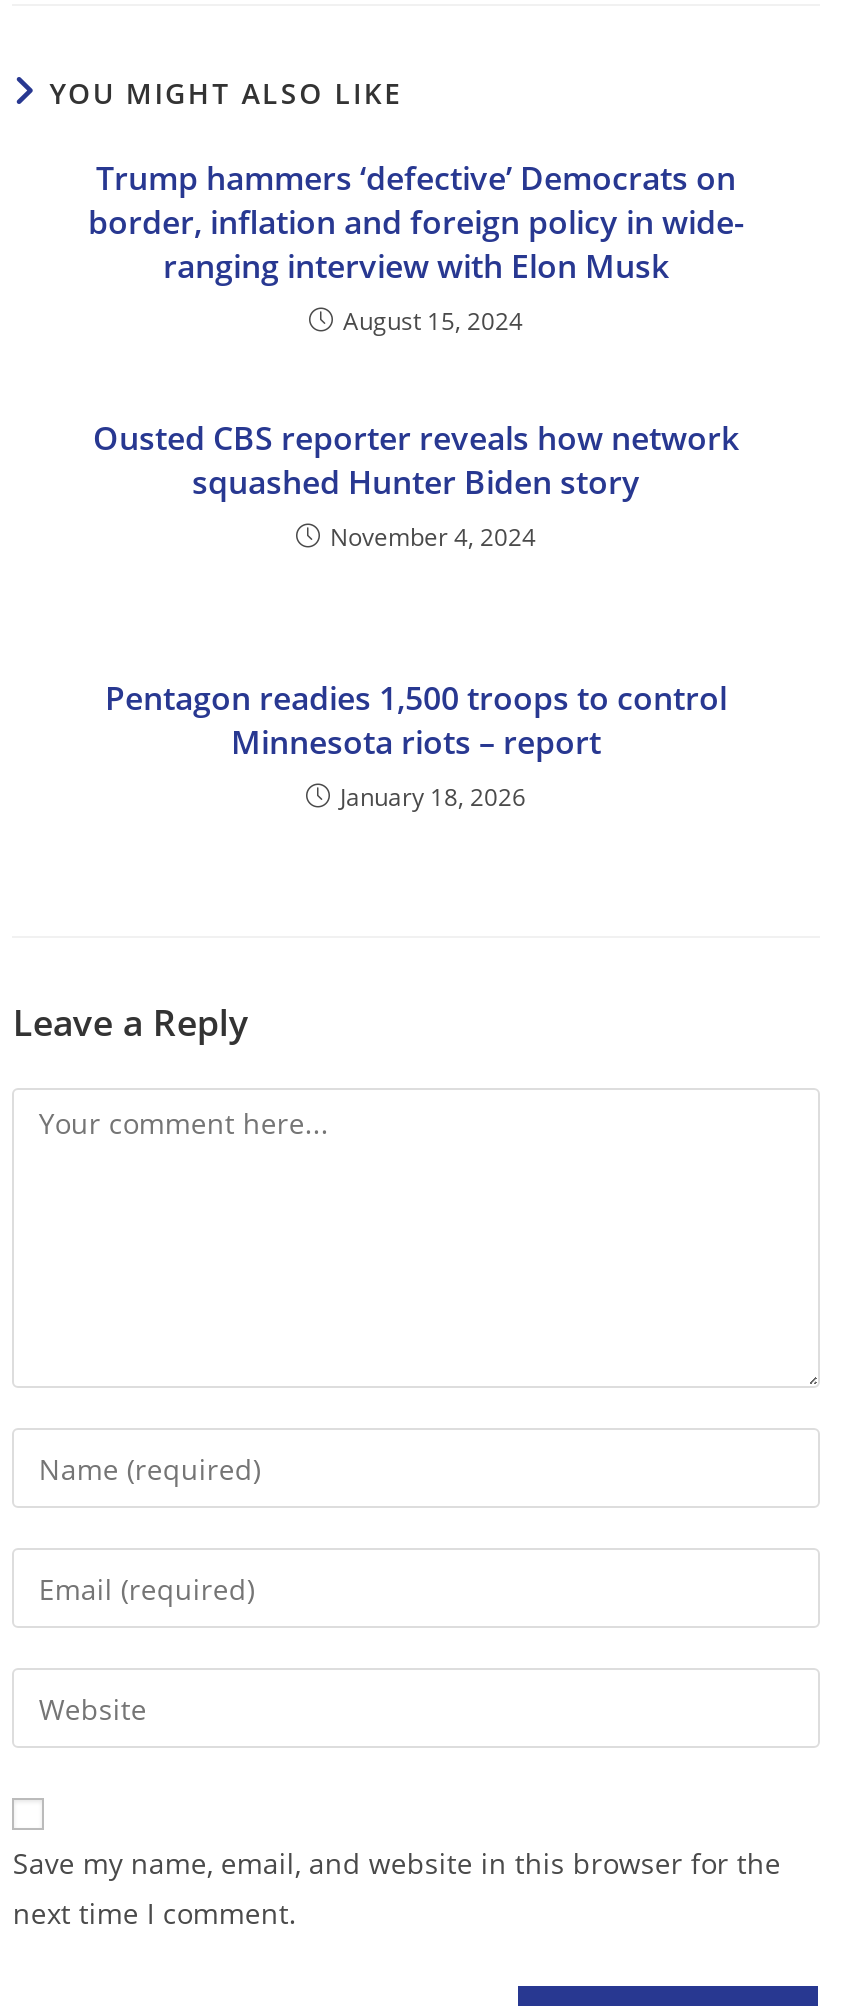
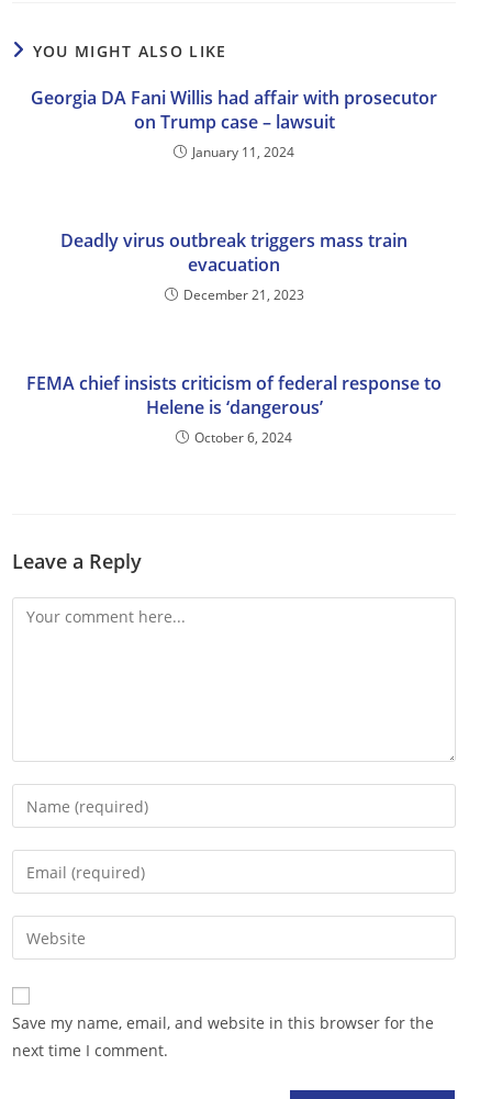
[88,157,744,339] Trump hammers ‘defective’ Democrats on | border, inflation and foreign policy in wide- | ranging interview with Elon Musk | August 15, 2024 -> [31,86,437,162] Georgia DA Fani Willis had affair with prosecutor | on Trump case – lawsuit | January 11, 2024
[93,417,739,555] Ousted CBS reporter reveals how network | squashed Hunter Biden story | November 4, 2024 -> [60,229,408,304] Deadly virus outbreak triggers mass train | evacuation | December 21, 2023
[105,677,727,815] Pentagon readies 1,500 troops to control | Minnesota riots – report | January 18, 2026 -> [26,371,442,447] FEMA chief insists criticism of federal response to | Helene is ‘dangerous’ | October 6, 2024

